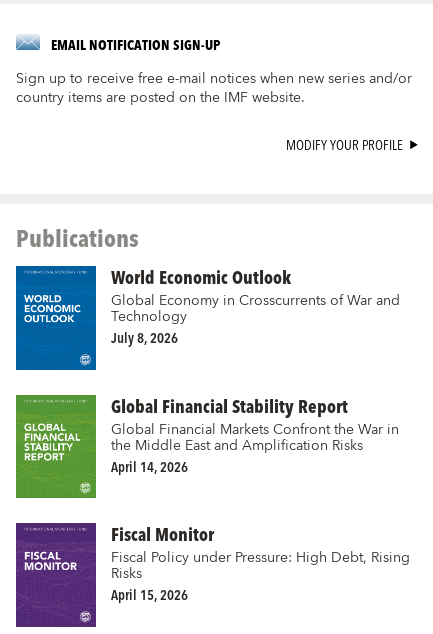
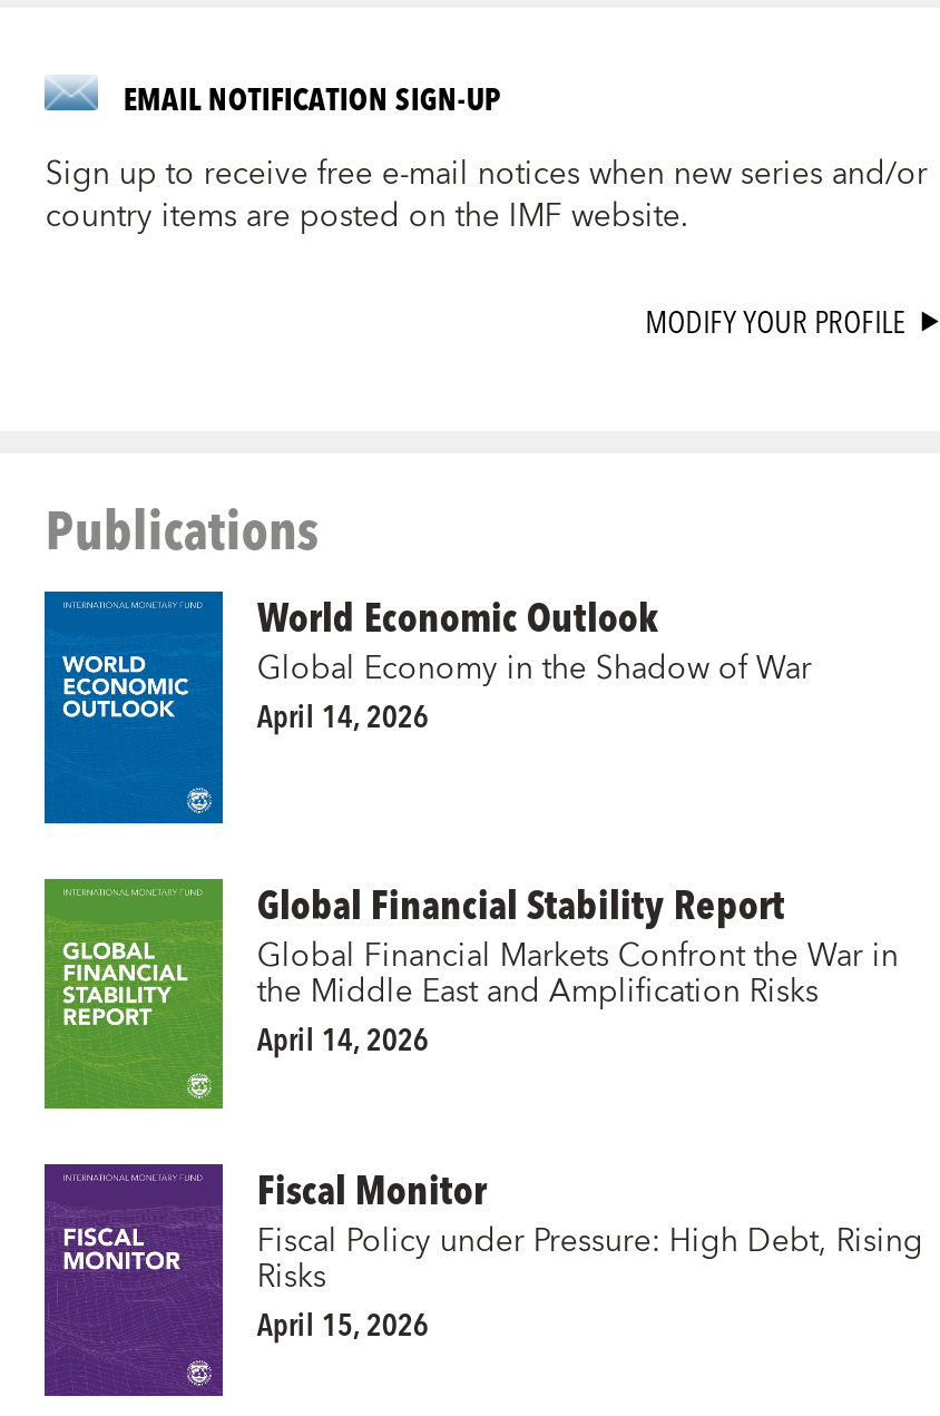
[111,289,400,348] Global Economy in Crosscurrents of War and | Technology | July 8, 2026 -> [257,644,812,740] Global Economy in the Shadow of War | April 14, 2026

